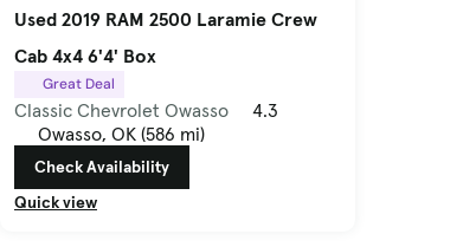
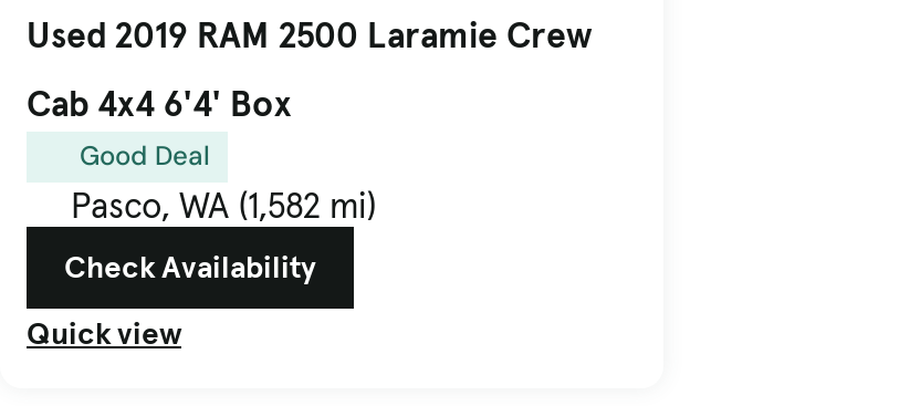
[14,74,278,145] Great Deal | Classic Chevrolet Owasso | 4.3 | Owasso, OK (586 mi) -> [71,138,376,227] Good Deal | Pasco, WA (1,582 mi)

